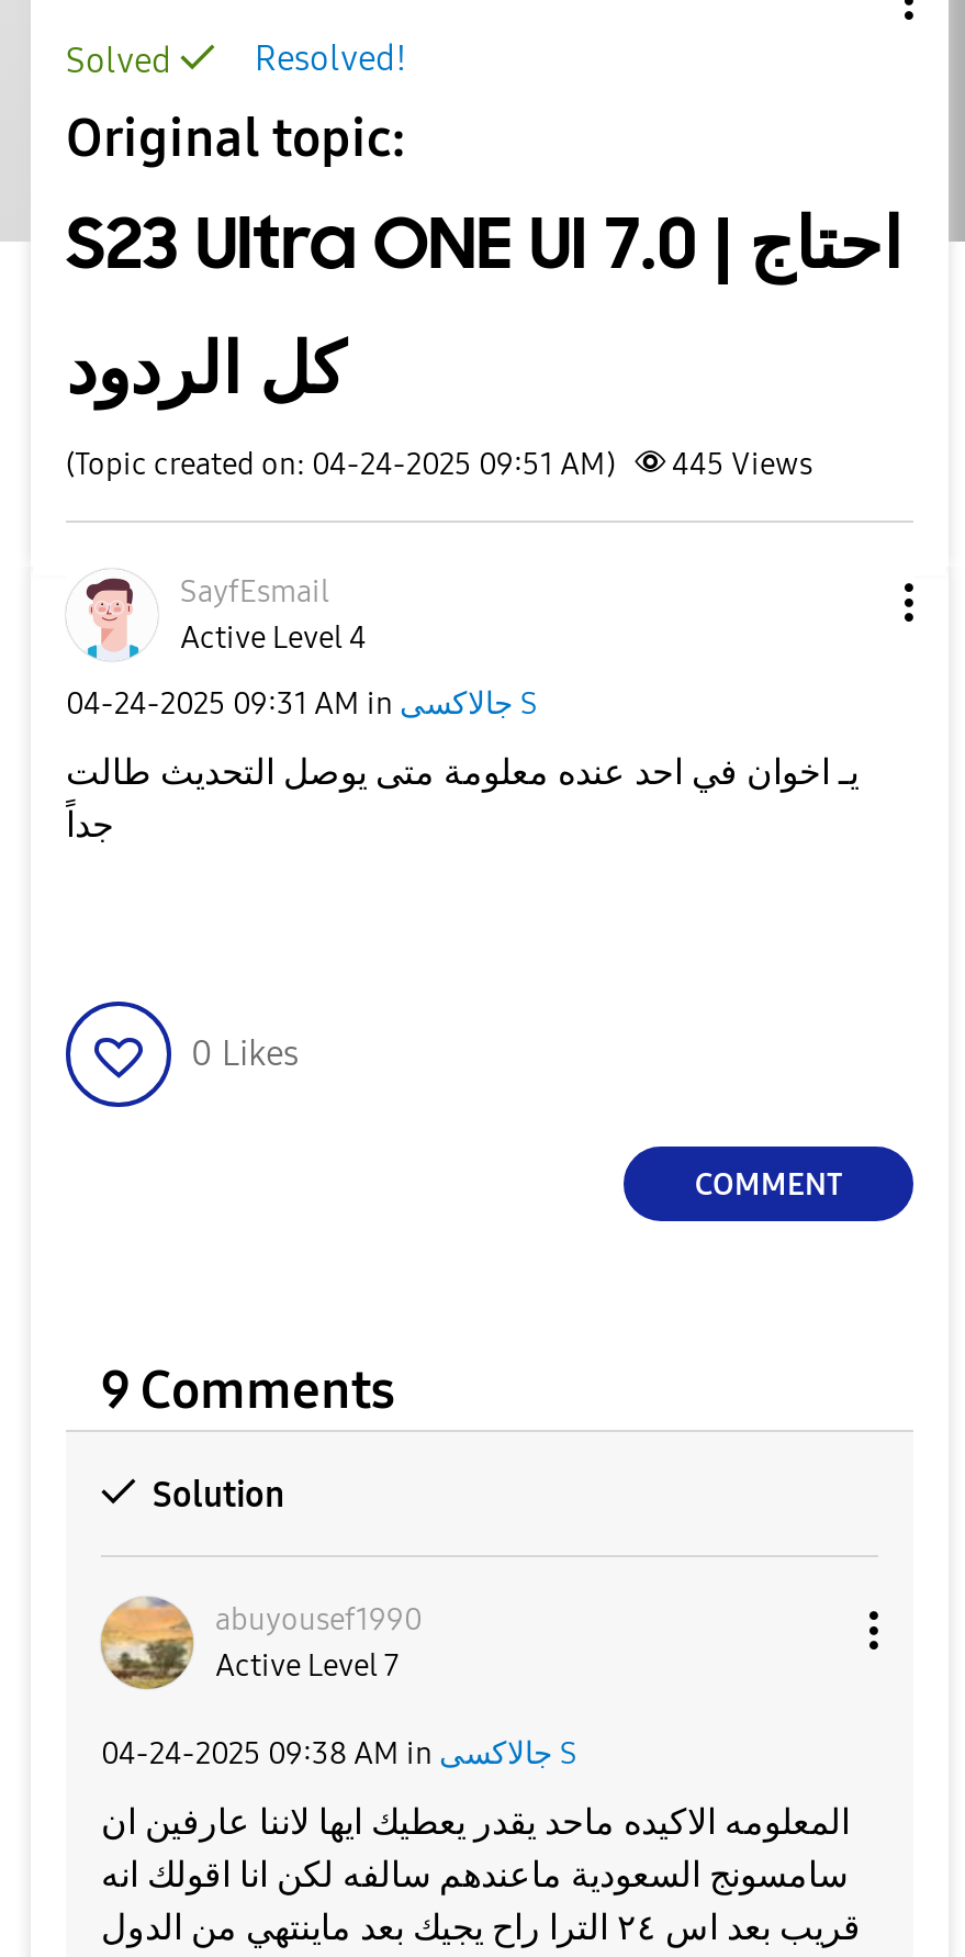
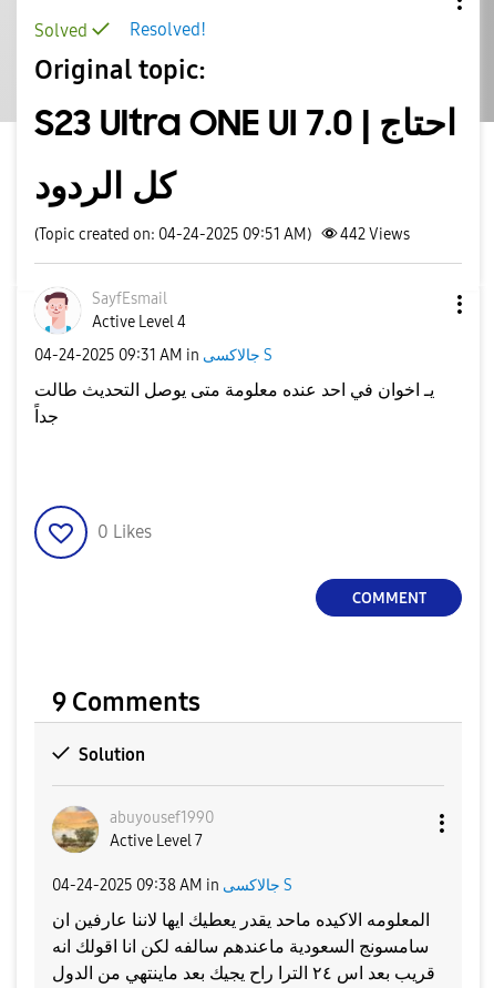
[66,446,812,483] (Topic created on: 04-24-2025 09:51 AM) 445 Views -> [34,225,410,244] (Topic created on: 04-24-2025 09:51 AM) 442 Views

